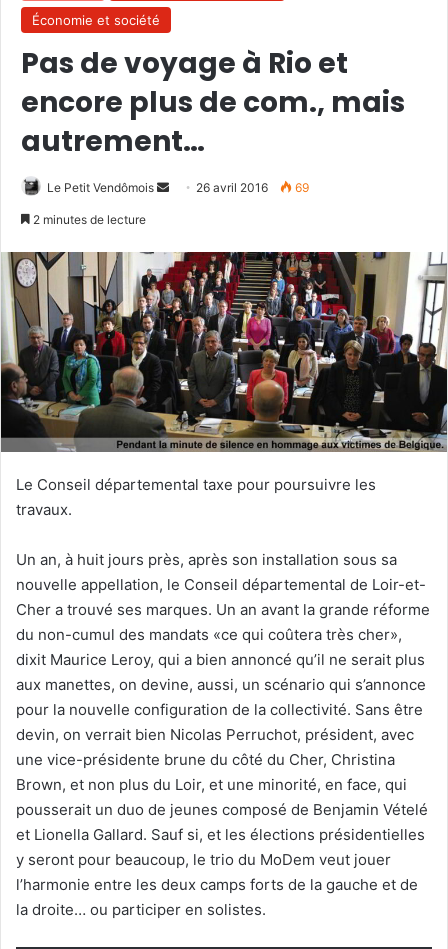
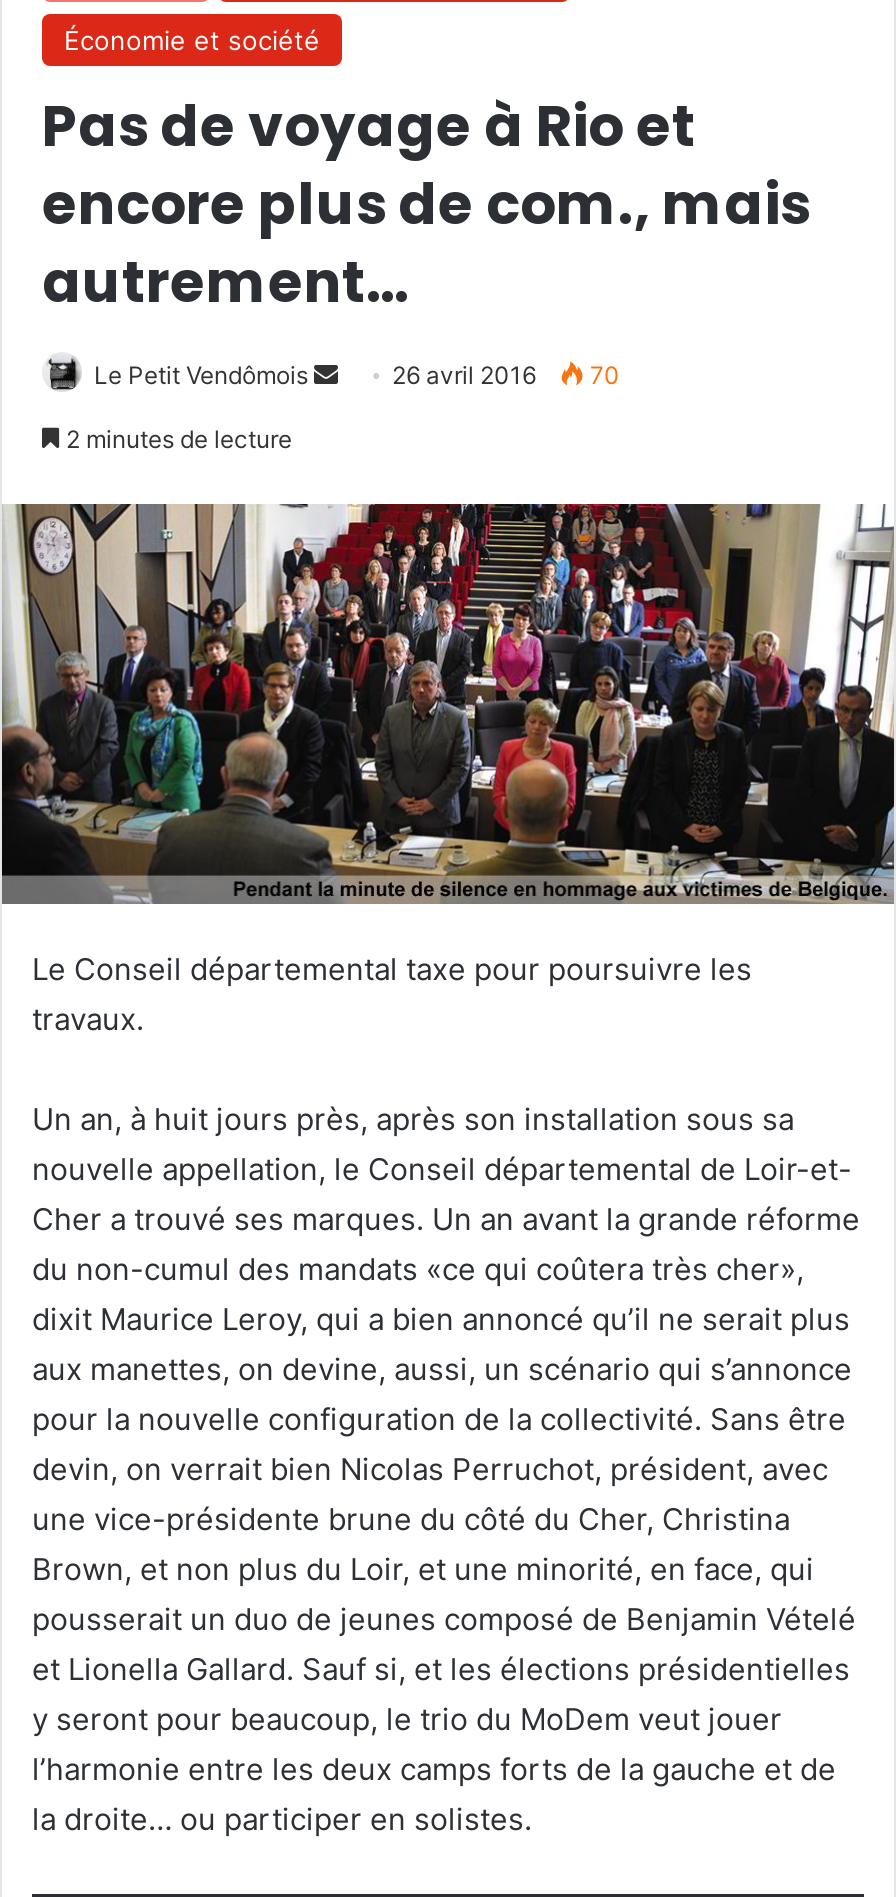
[292,180,309,195] 69 -> [584,360,620,390] 70

